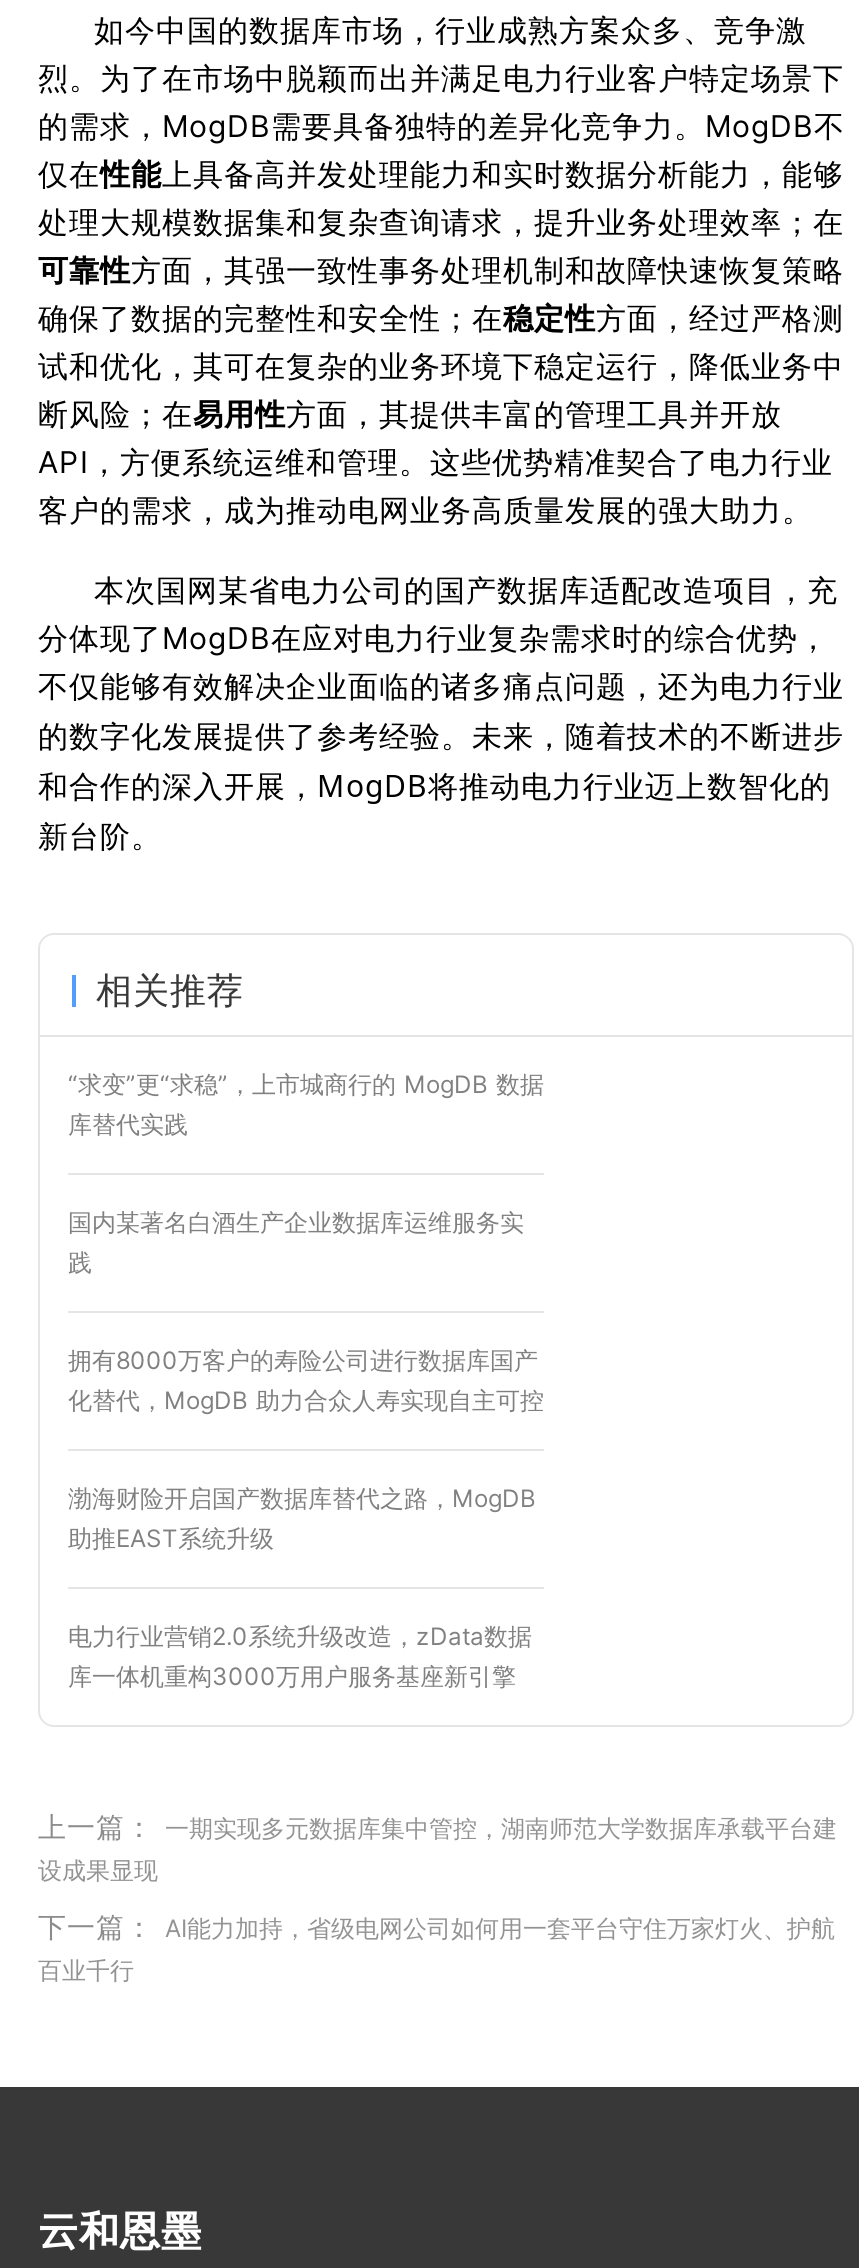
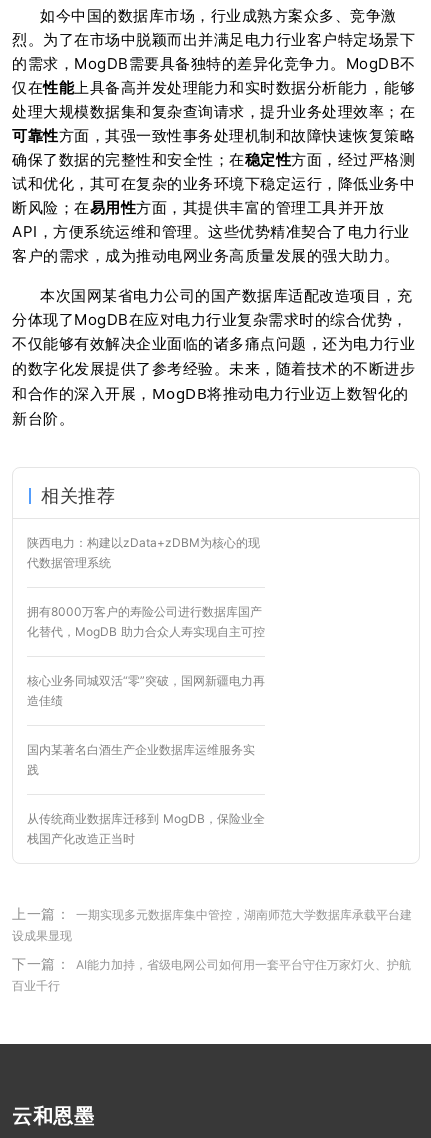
[68,1070,544,1140] “求变”更“求稳”，上市城商行的 MogDB 数据 | 库替代实践 -> [27,535,260,570] 陕西电力：构建以zData+zDBM为核心的现 | 代数据管理系统
moved [68,1208,524,1278] -> [27,742,255,777]: 国内某著名白酒生产企业数据库运维服务实 | 践
moved [68,1346,544,1416] -> [27,604,265,639]: 拥有8000万客户的寿险公司进行数据库国产 | 化替代，MogDB 助力合众人寿实现自主可控
[68,1484,536,1692] 渤海财险开启国产数据库替代之路，MogDB | 助推EAST系统升级 | 电力行业营销2.0系统升级改造，zData数据 | 库一体机重构3000万用户服务基座新引擎 -> [27,673,265,846] 核心业务同城双活“零”突破，国网新疆电力再 | 造佳绩 | 从传统商业数据库迁移到 MogDB，保险业全 | 栈国产化改造正当时

